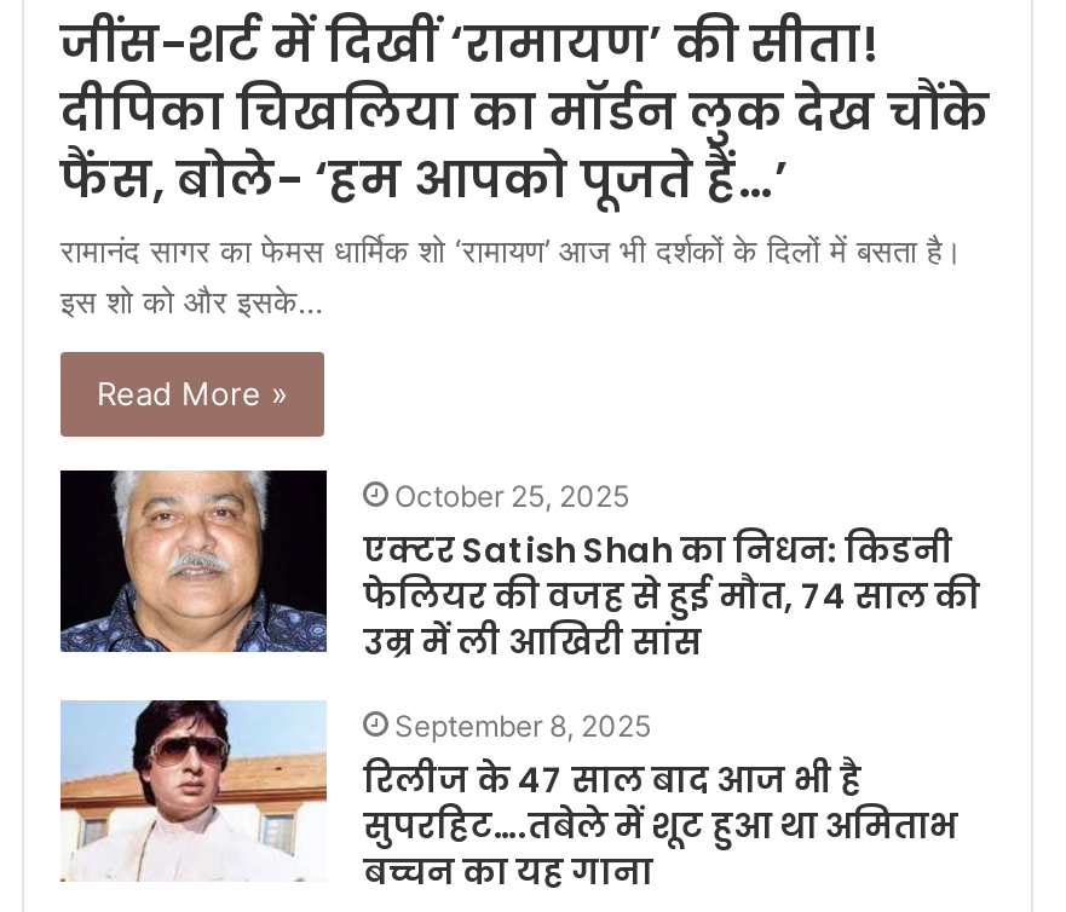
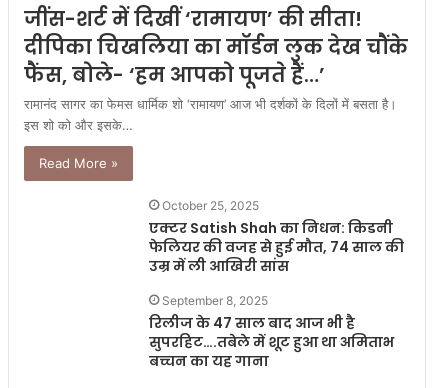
[58,467,329,656] [image] -> none
[58,697,329,883] [image] -> none

